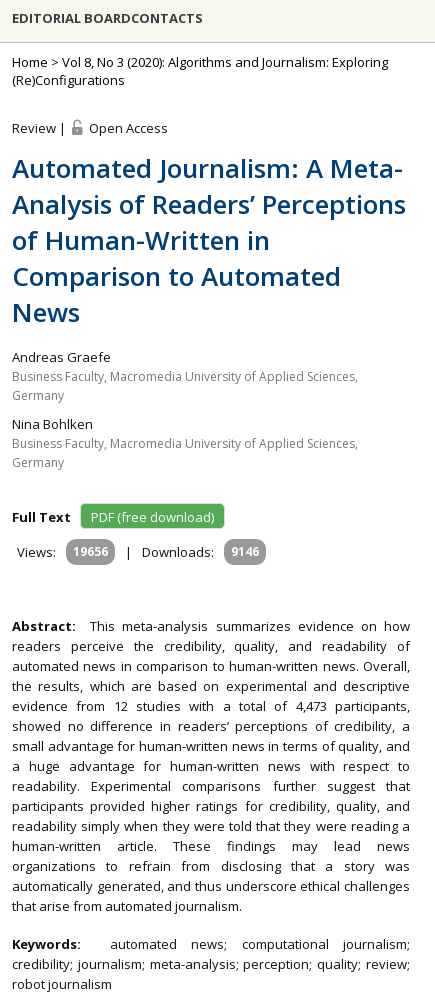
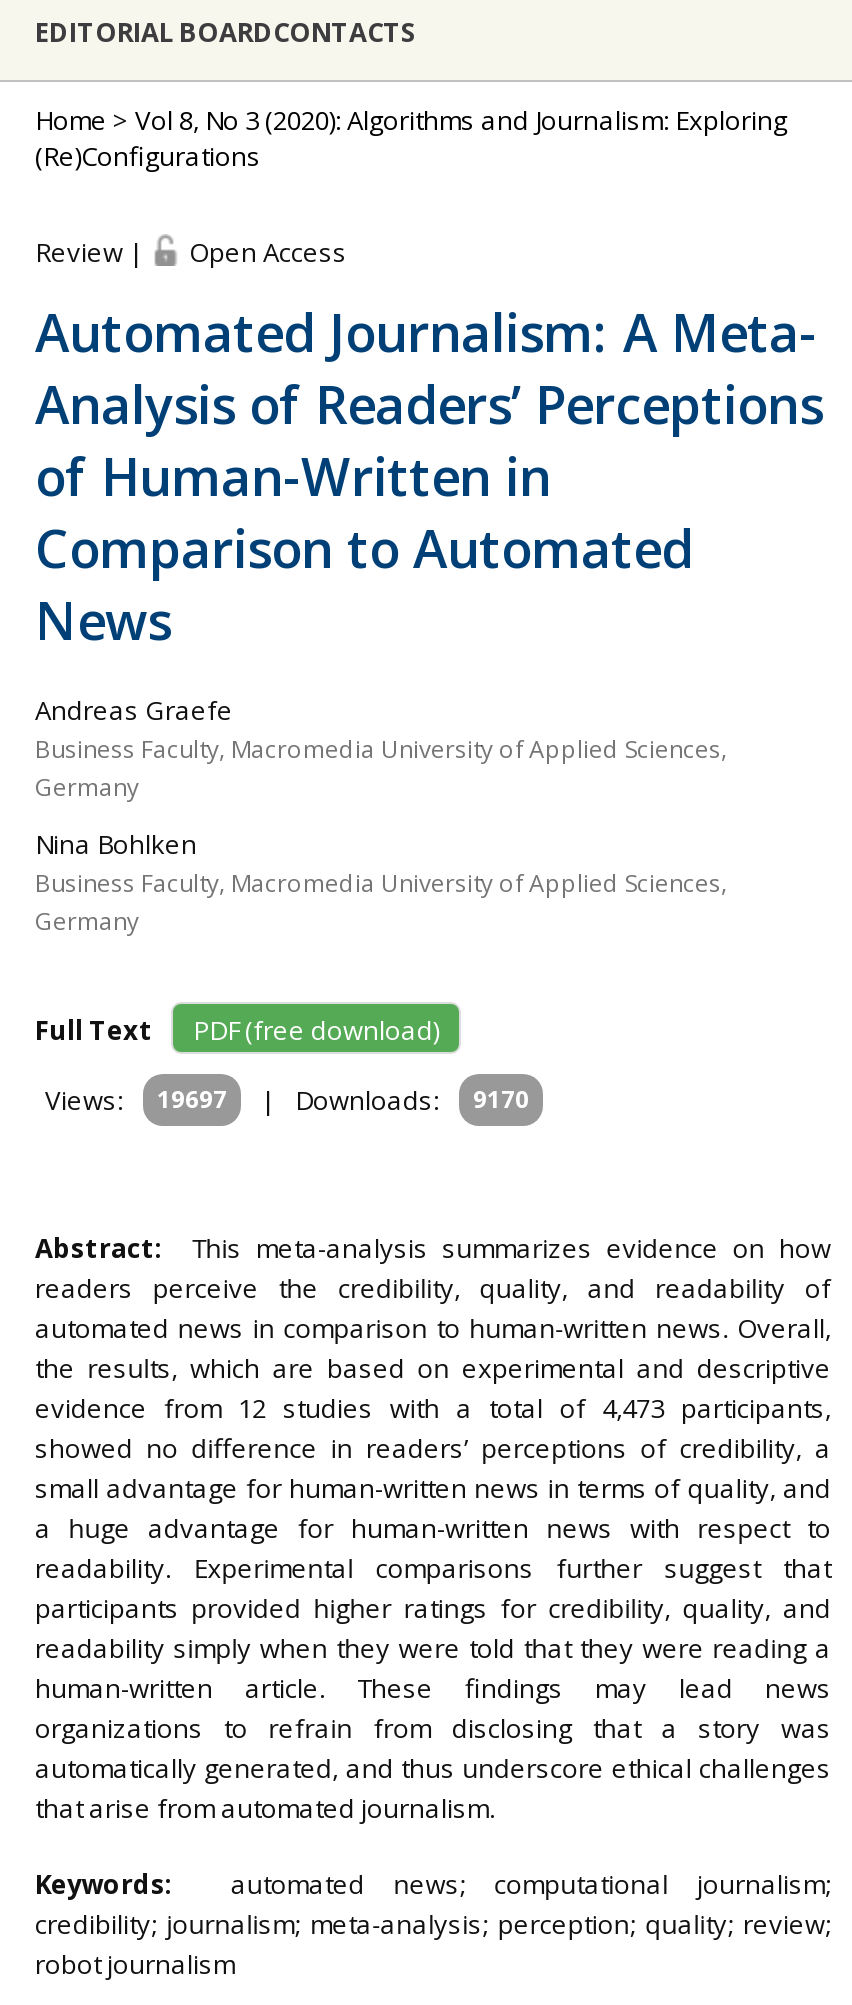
[73,543,108,560] 19656 -> [157,1082,227,1116] 19697
[231,543,259,560] 9146 -> [473,1082,529,1116] 9170

